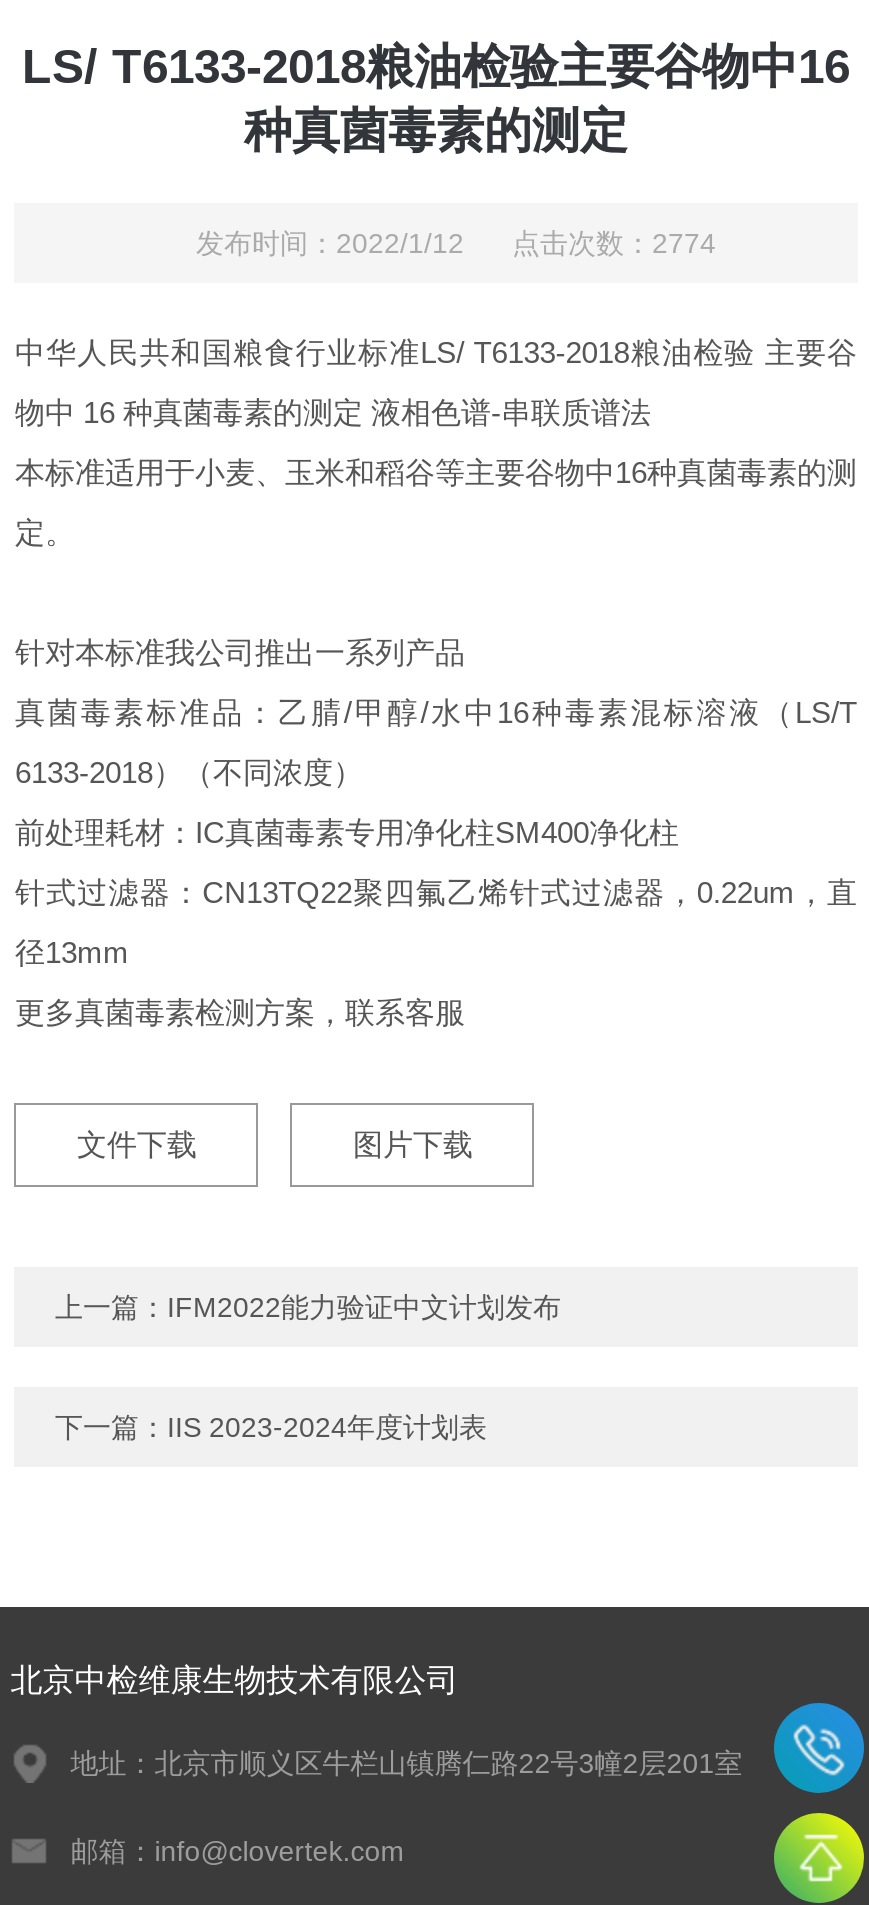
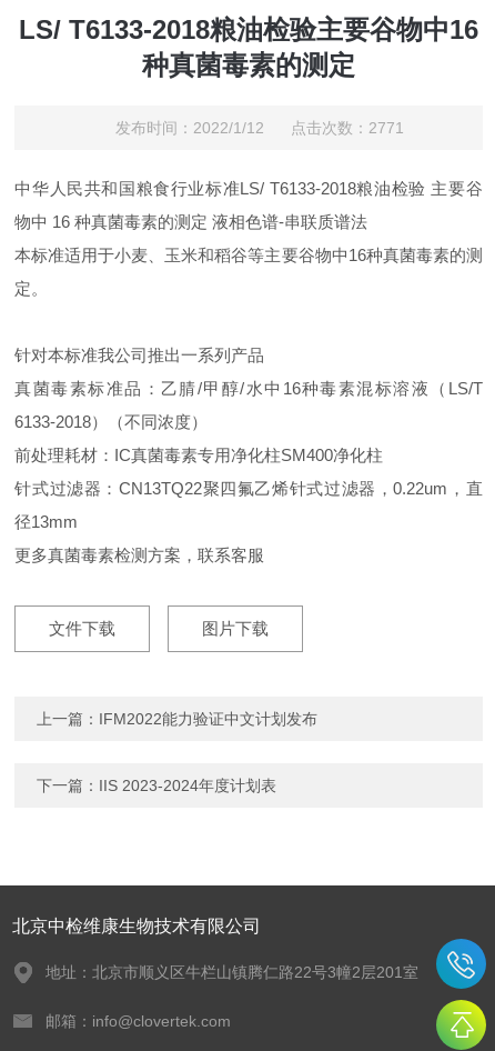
[196,227,716,259] 发布时间：2022/1/12 点击次数：2774 -> [115,119,404,136] 发布时间：2022/1/12 点击次数：2771

